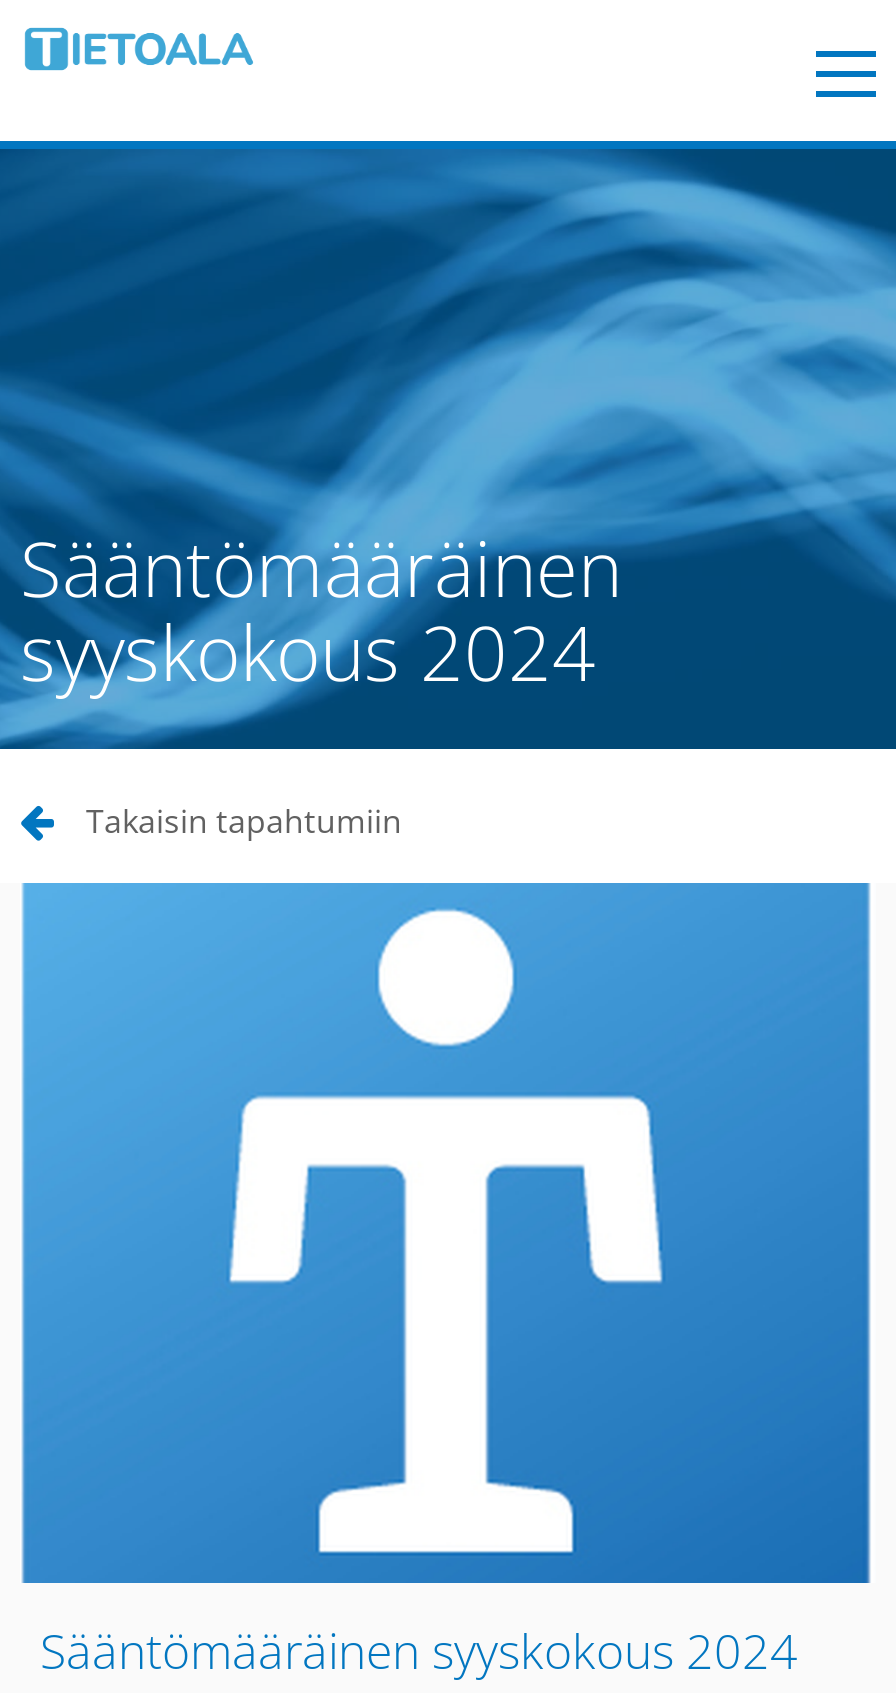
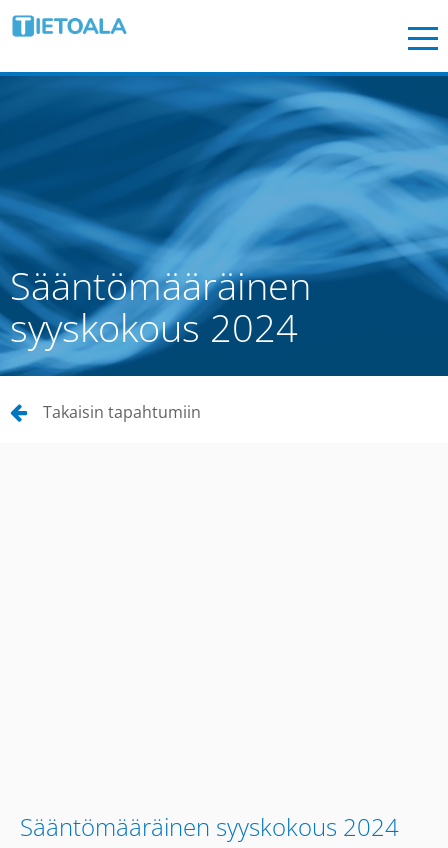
[20,881,872,1585] [image] -> none

